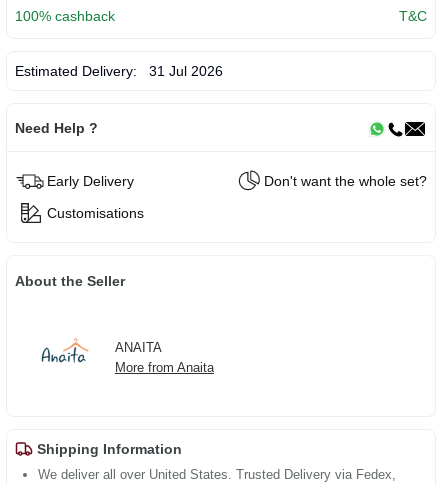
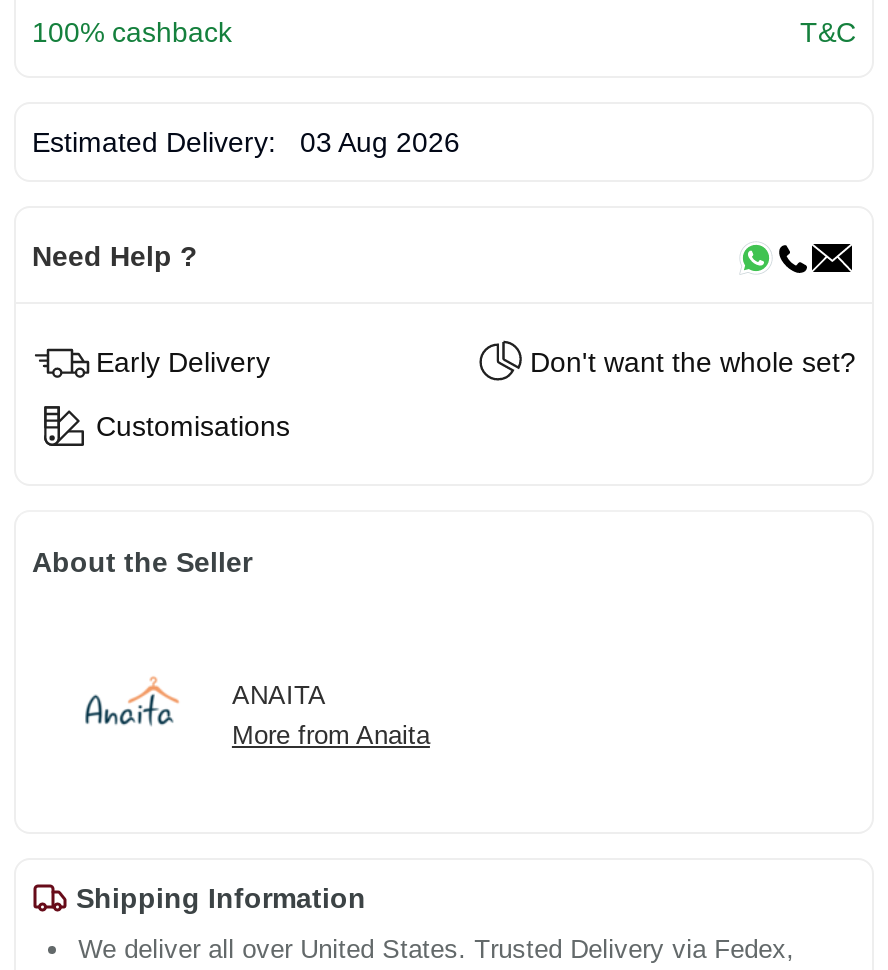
[15,63,223,79] Estimated Delivery: 31 Jul 2026 -> [32,125,460,157] Estimated Delivery: 03 Aug 2026

